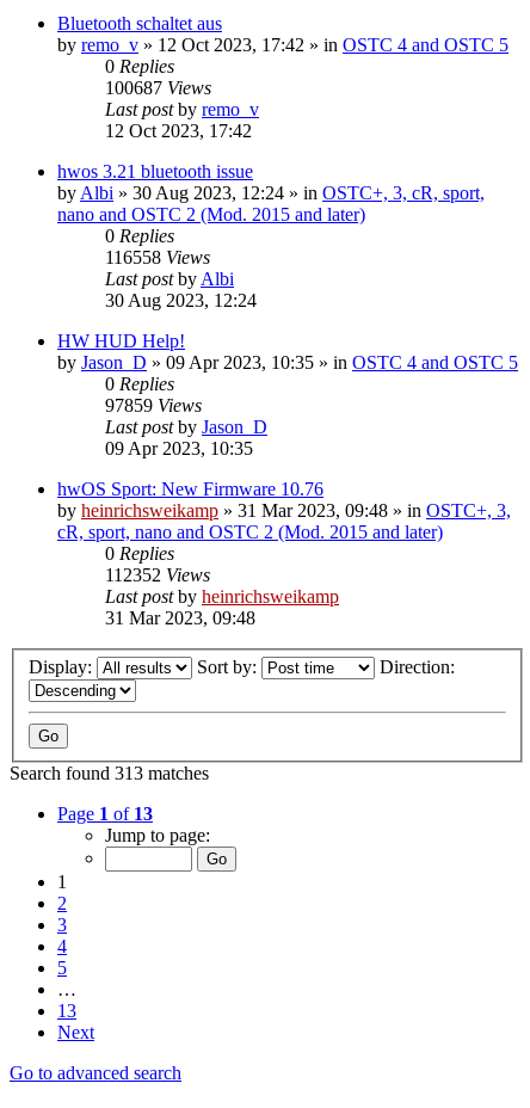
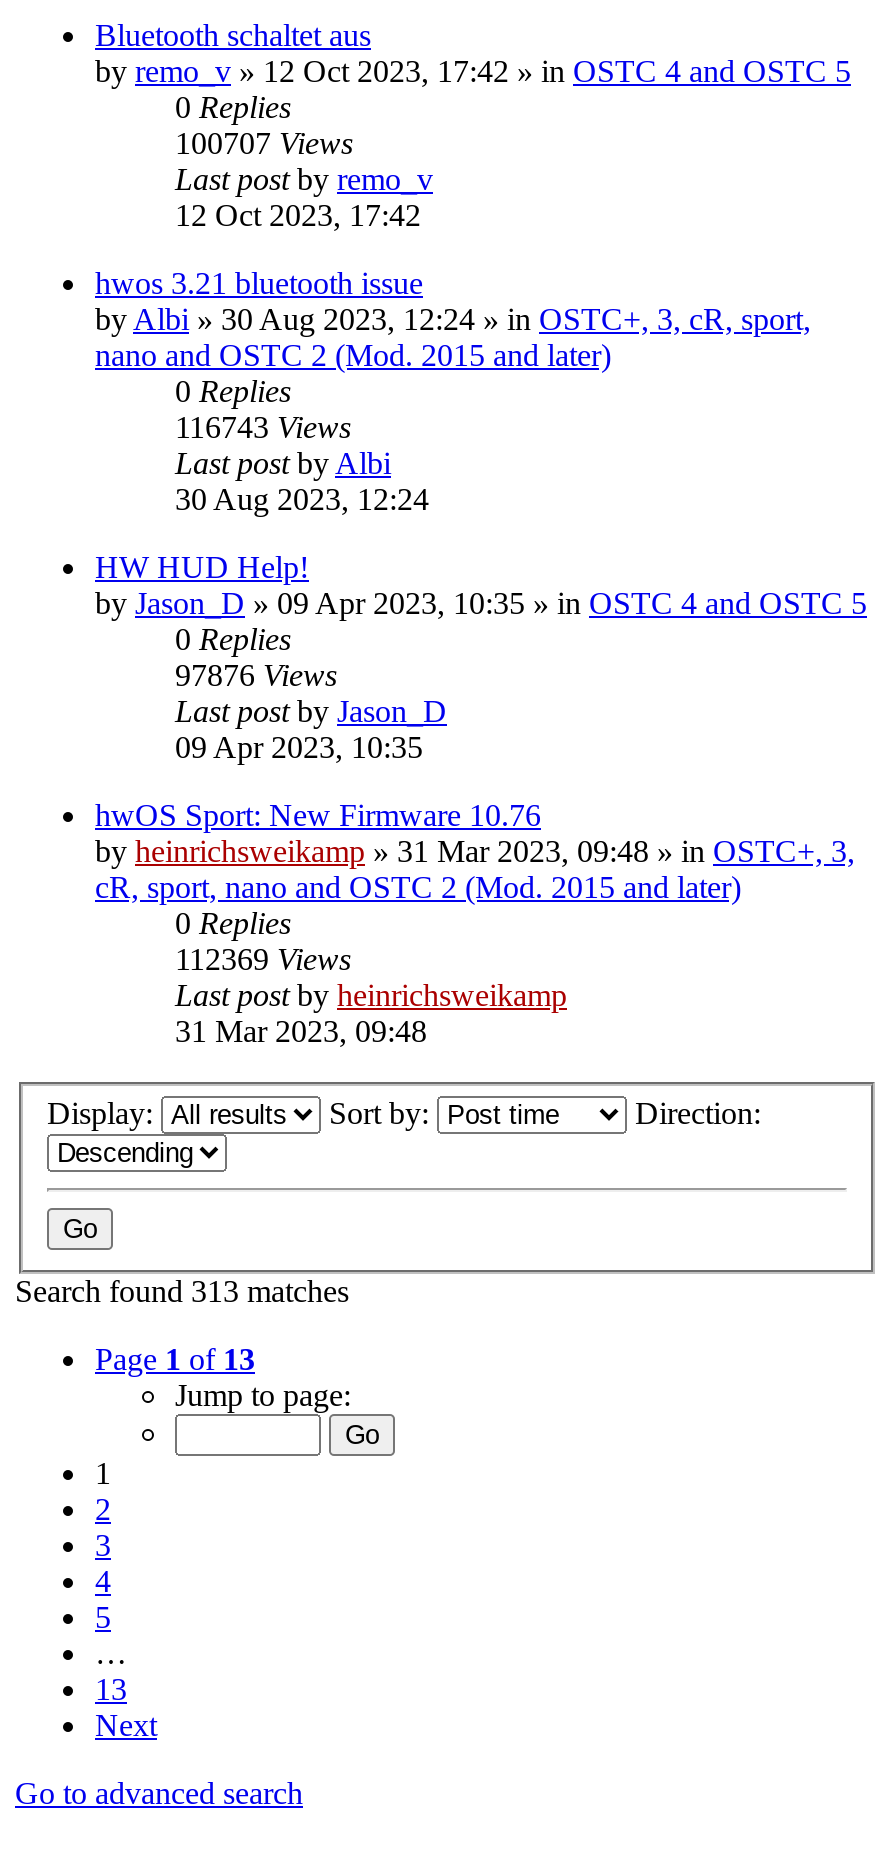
[105,77,211,98] 100687 Views -> [175,126,353,160] 100707 Views
[105,247,210,267] 116558 Views -> [175,410,351,444] 116743 Views
[105,395,202,415] 97859 Views -> [175,658,337,692] 97876 Views
[105,565,210,585] 112352 Views -> [175,942,351,976] 112369 Views

